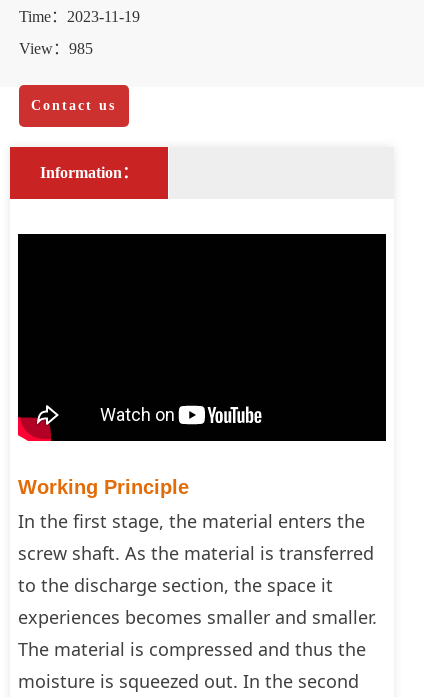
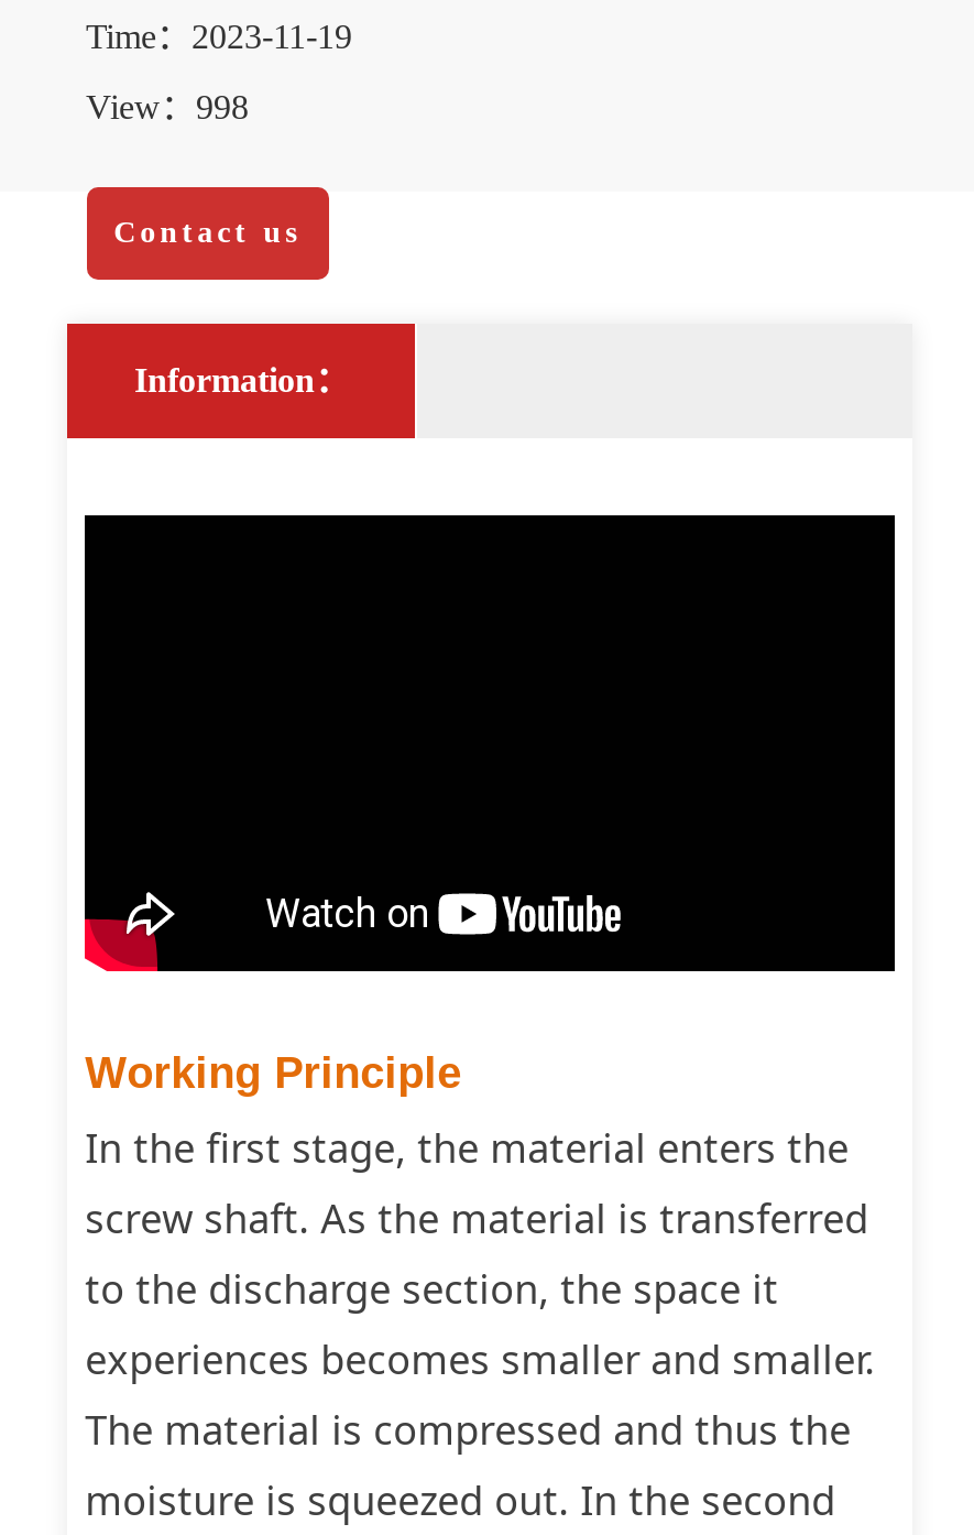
[18,40,92,57] View：985 -> [86,89,249,126] View：998

